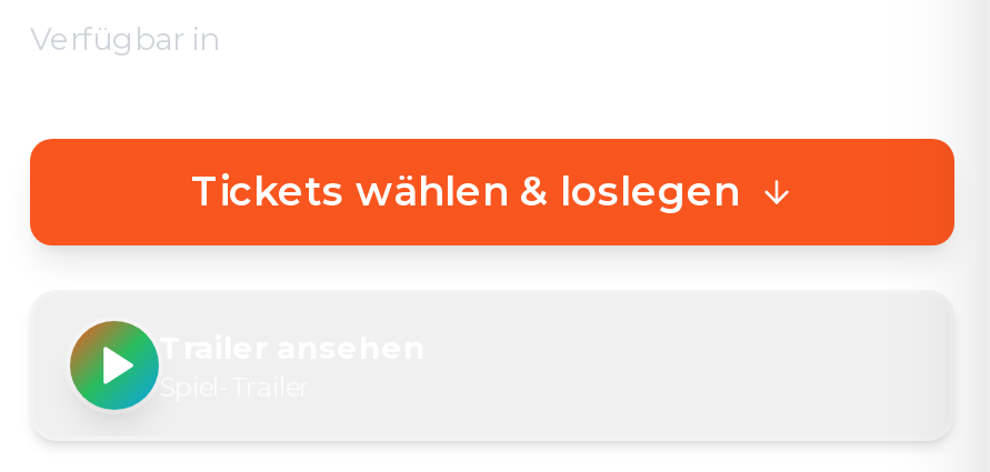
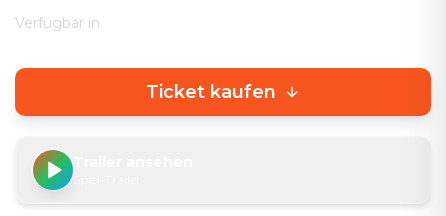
[191,168,740,217] Tickets wählen & loslegen -> [146,81,276,103] Ticket kaufen

